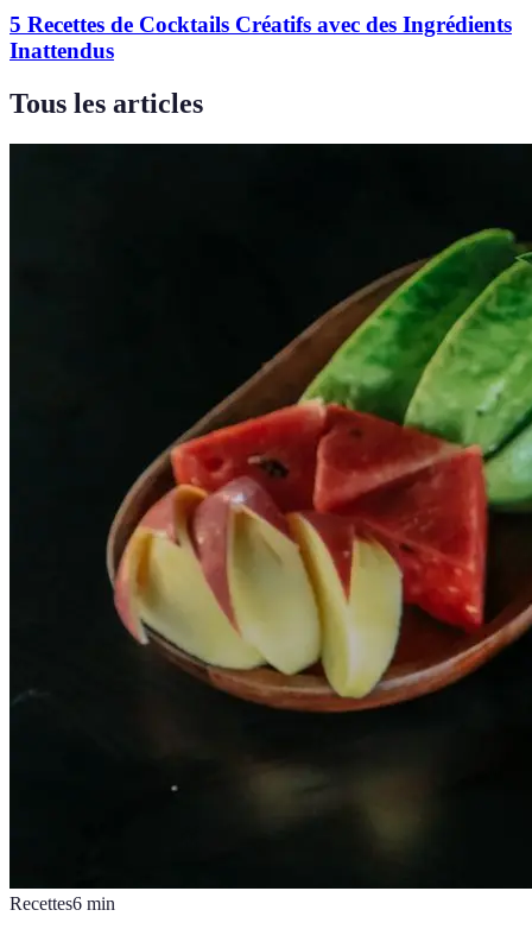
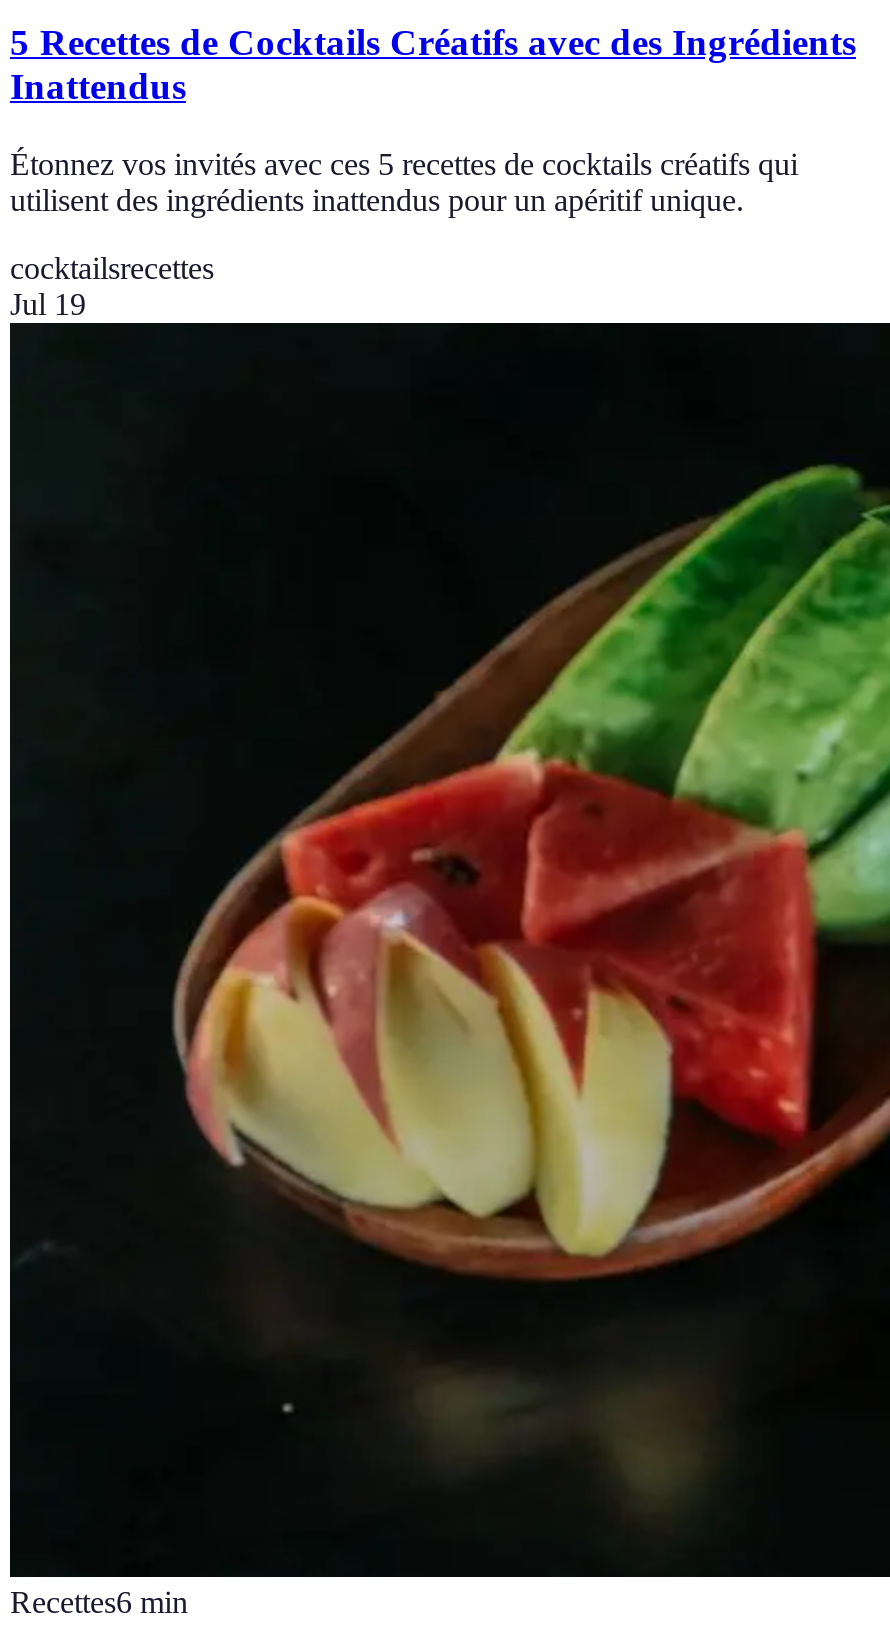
[9,88,203,119] Tous les articles -> [10,146,798,320] Étonnez vos invités avec ces 5 recettes de cocktails créatifs qui | utilisent des ingrédients inattendus pour un apéritif unique. | cocktailsrecettes | Jul 19

